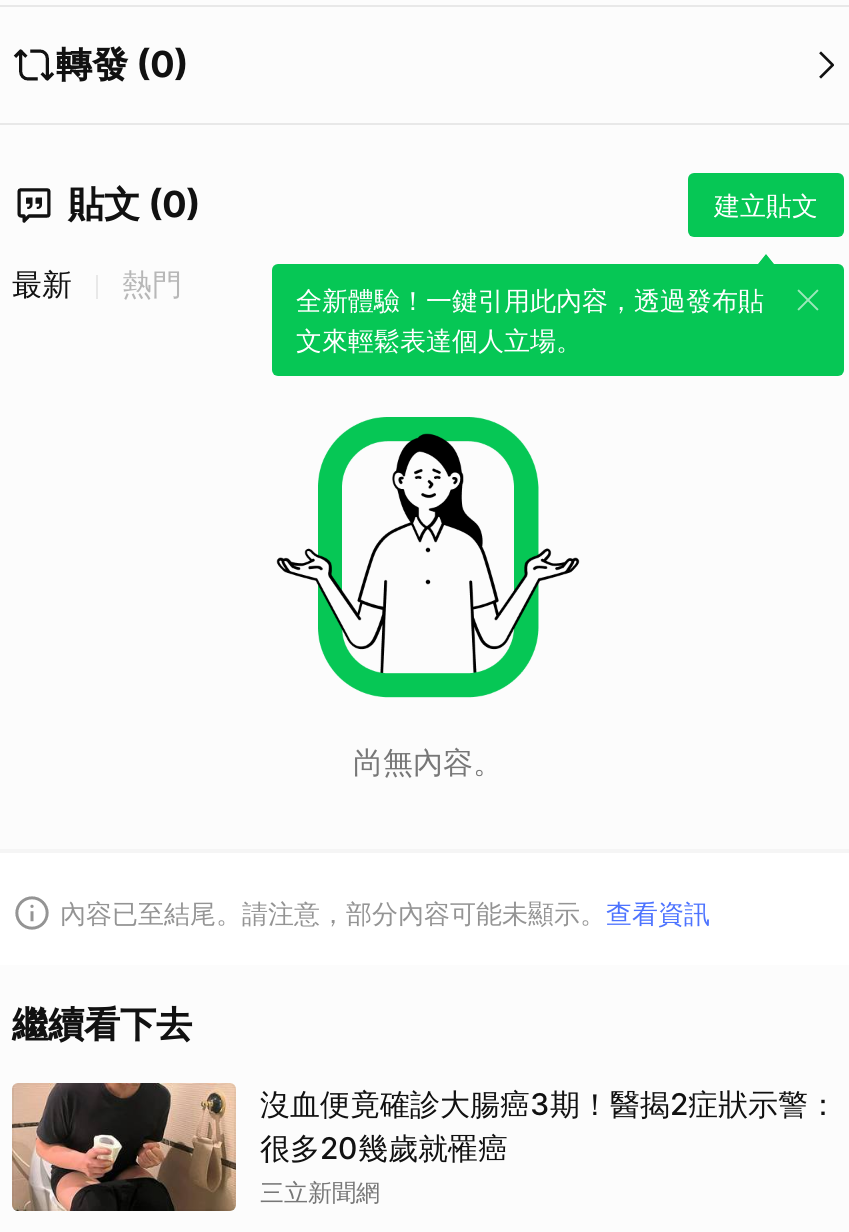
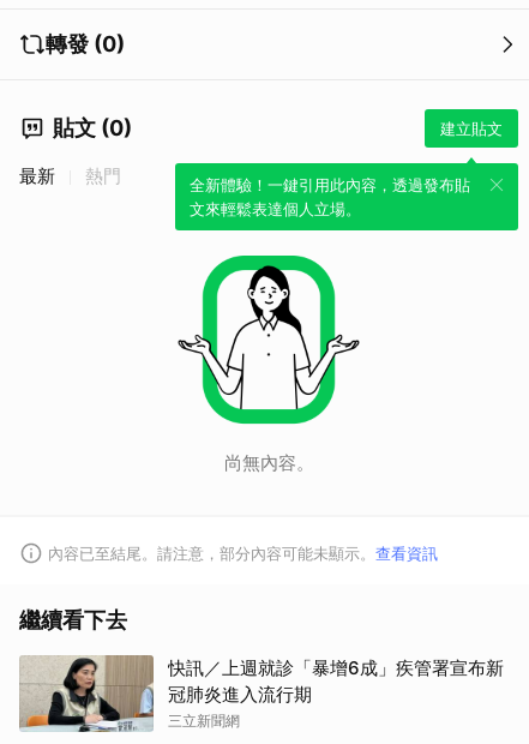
[12,1081,838,1213] [image] | 沒血便竟確診大腸癌3期！醫揭2症狀示警： | 很多20幾歲就罹癌 -> [20,655,504,733] [image] | 快訊／上週就診「暴增6成」疾管署宣布新 | 冠肺炎進入流行期

